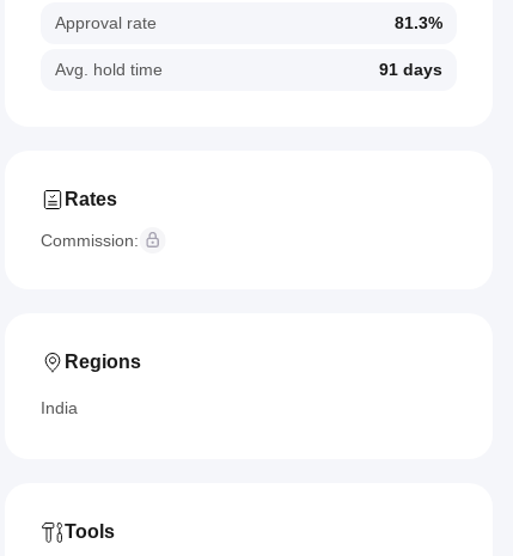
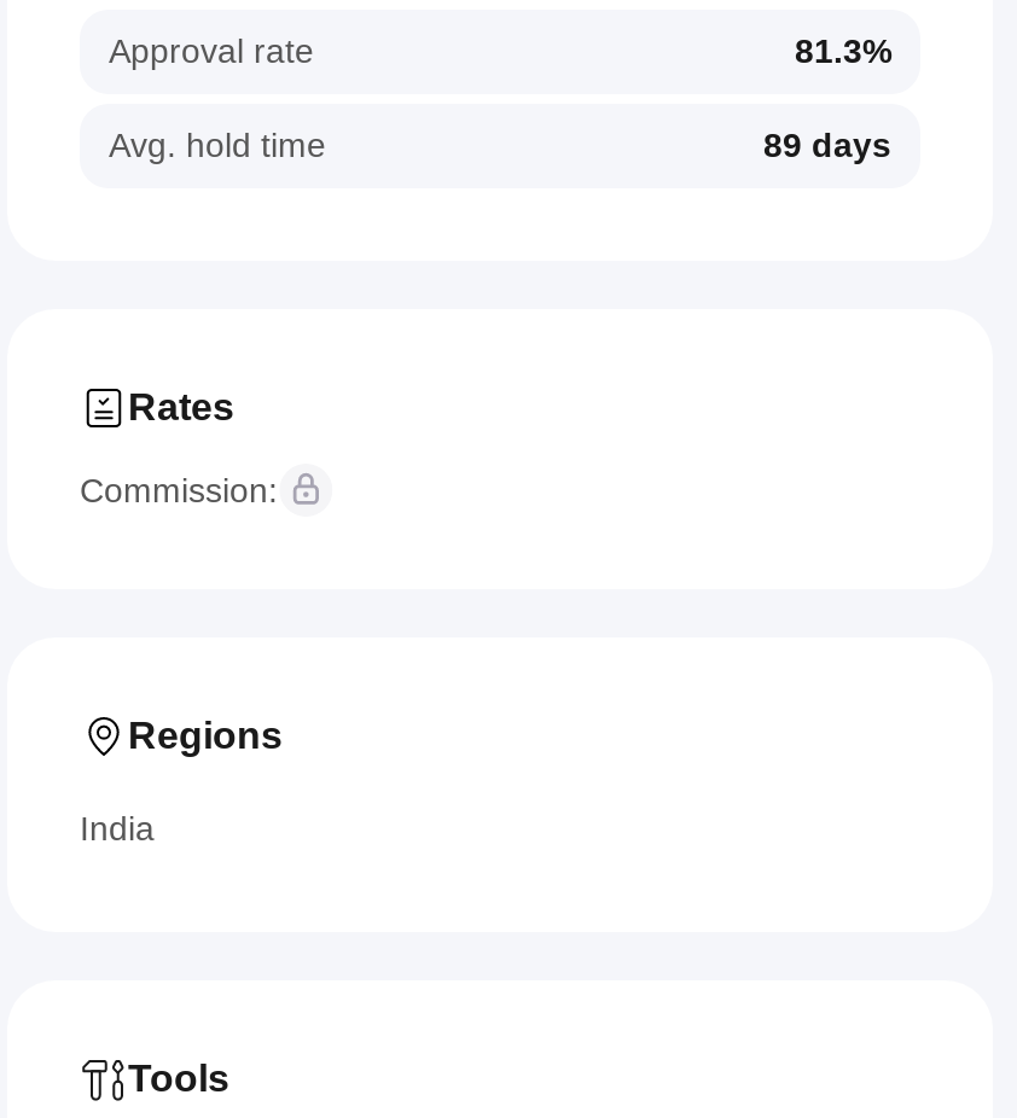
[379,60,442,79] 91 days -> [763,126,891,164] 89 days

